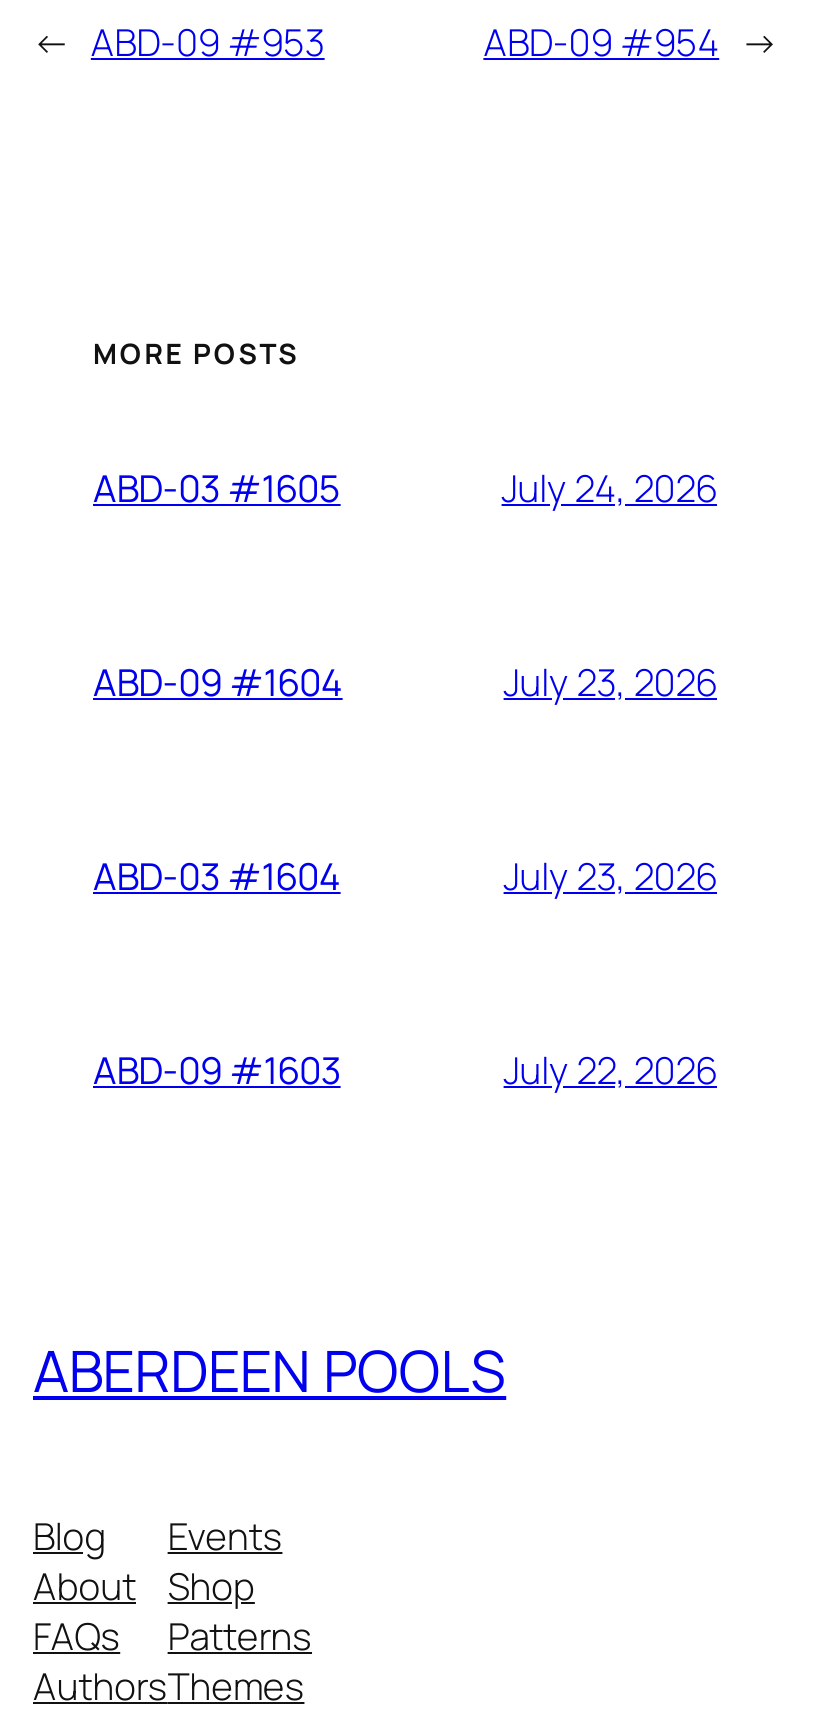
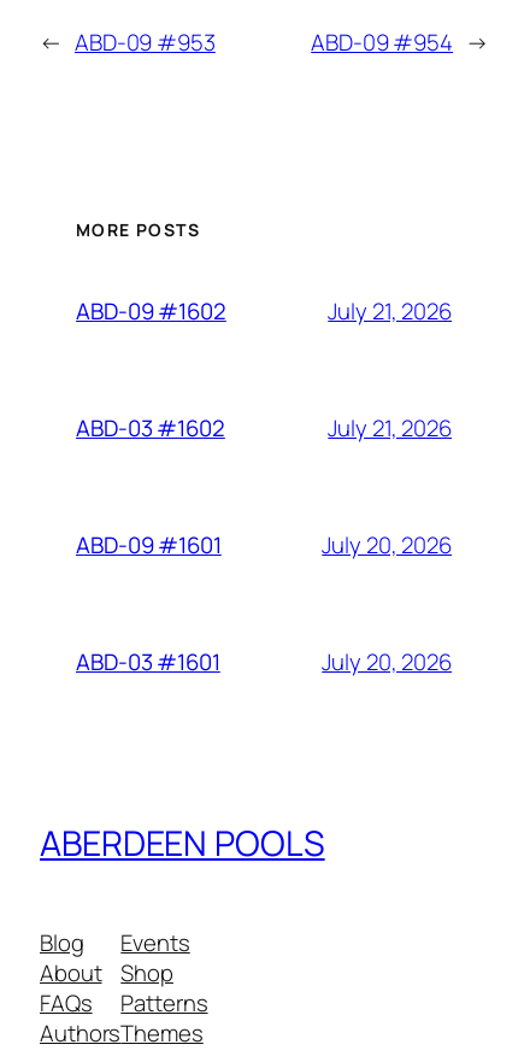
[93,462,717,515] ABD-03 #1605 | July 24, 2026 -> [76,295,452,327] ABD-09 #1602 | July 21, 2026
[93,656,717,709] ABD-09 #1604 | July 23, 2026 -> [76,412,452,444] ABD-03 #1602 | July 21, 2026
[93,850,717,903] ABD-03 #1604 | July 23, 2026 -> [76,529,452,561] ABD-09 #1601 | July 20, 2026
[93,1044,717,1097] ABD-09 #1603 | July 22, 2026 -> [76,646,452,678] ABD-03 #1601 | July 20, 2026

